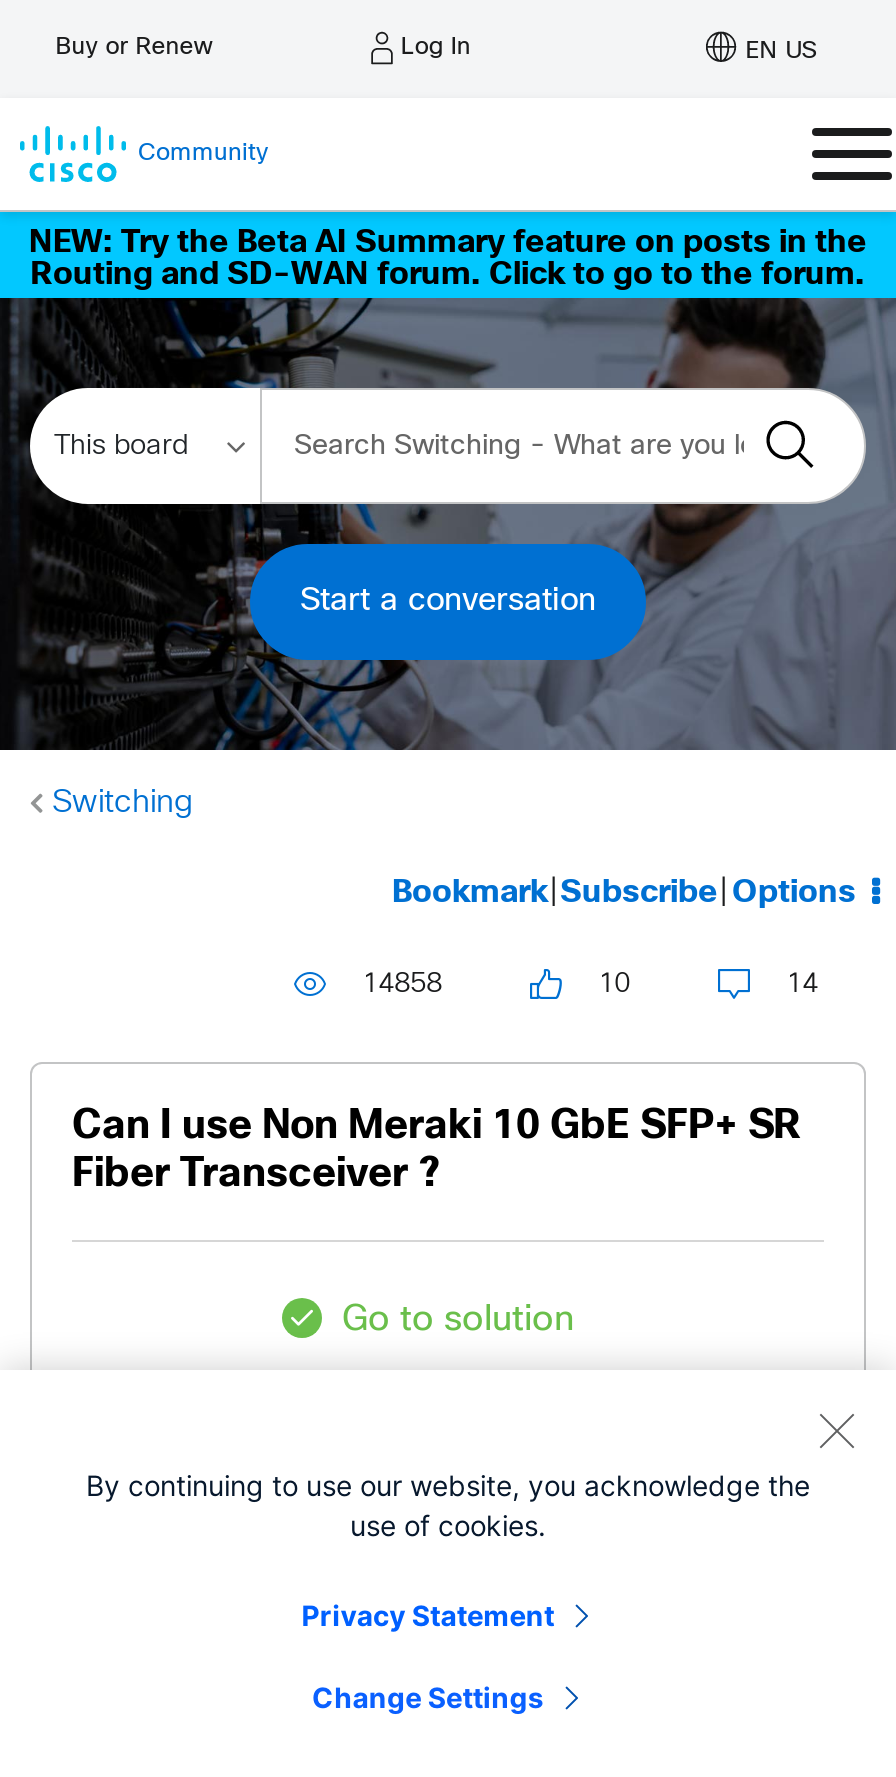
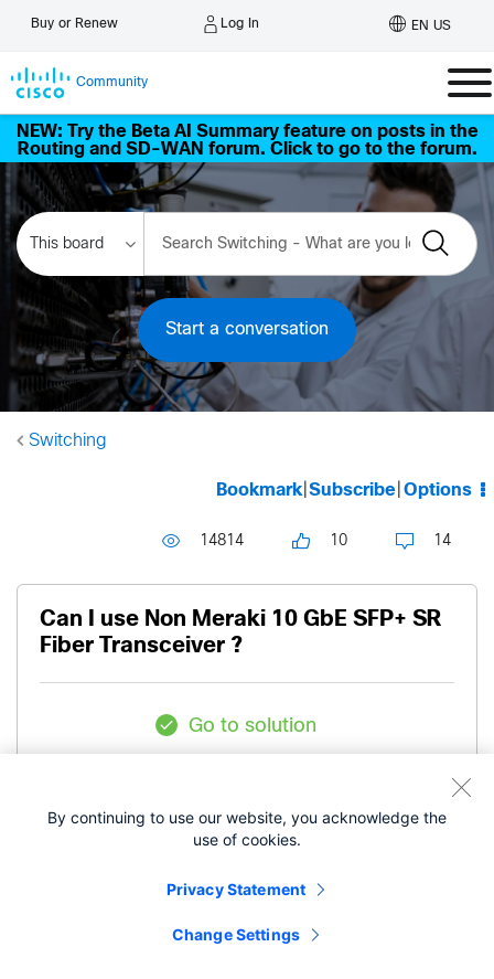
[362,972,442,998] 14858 -> [200,534,244,549] 14814

